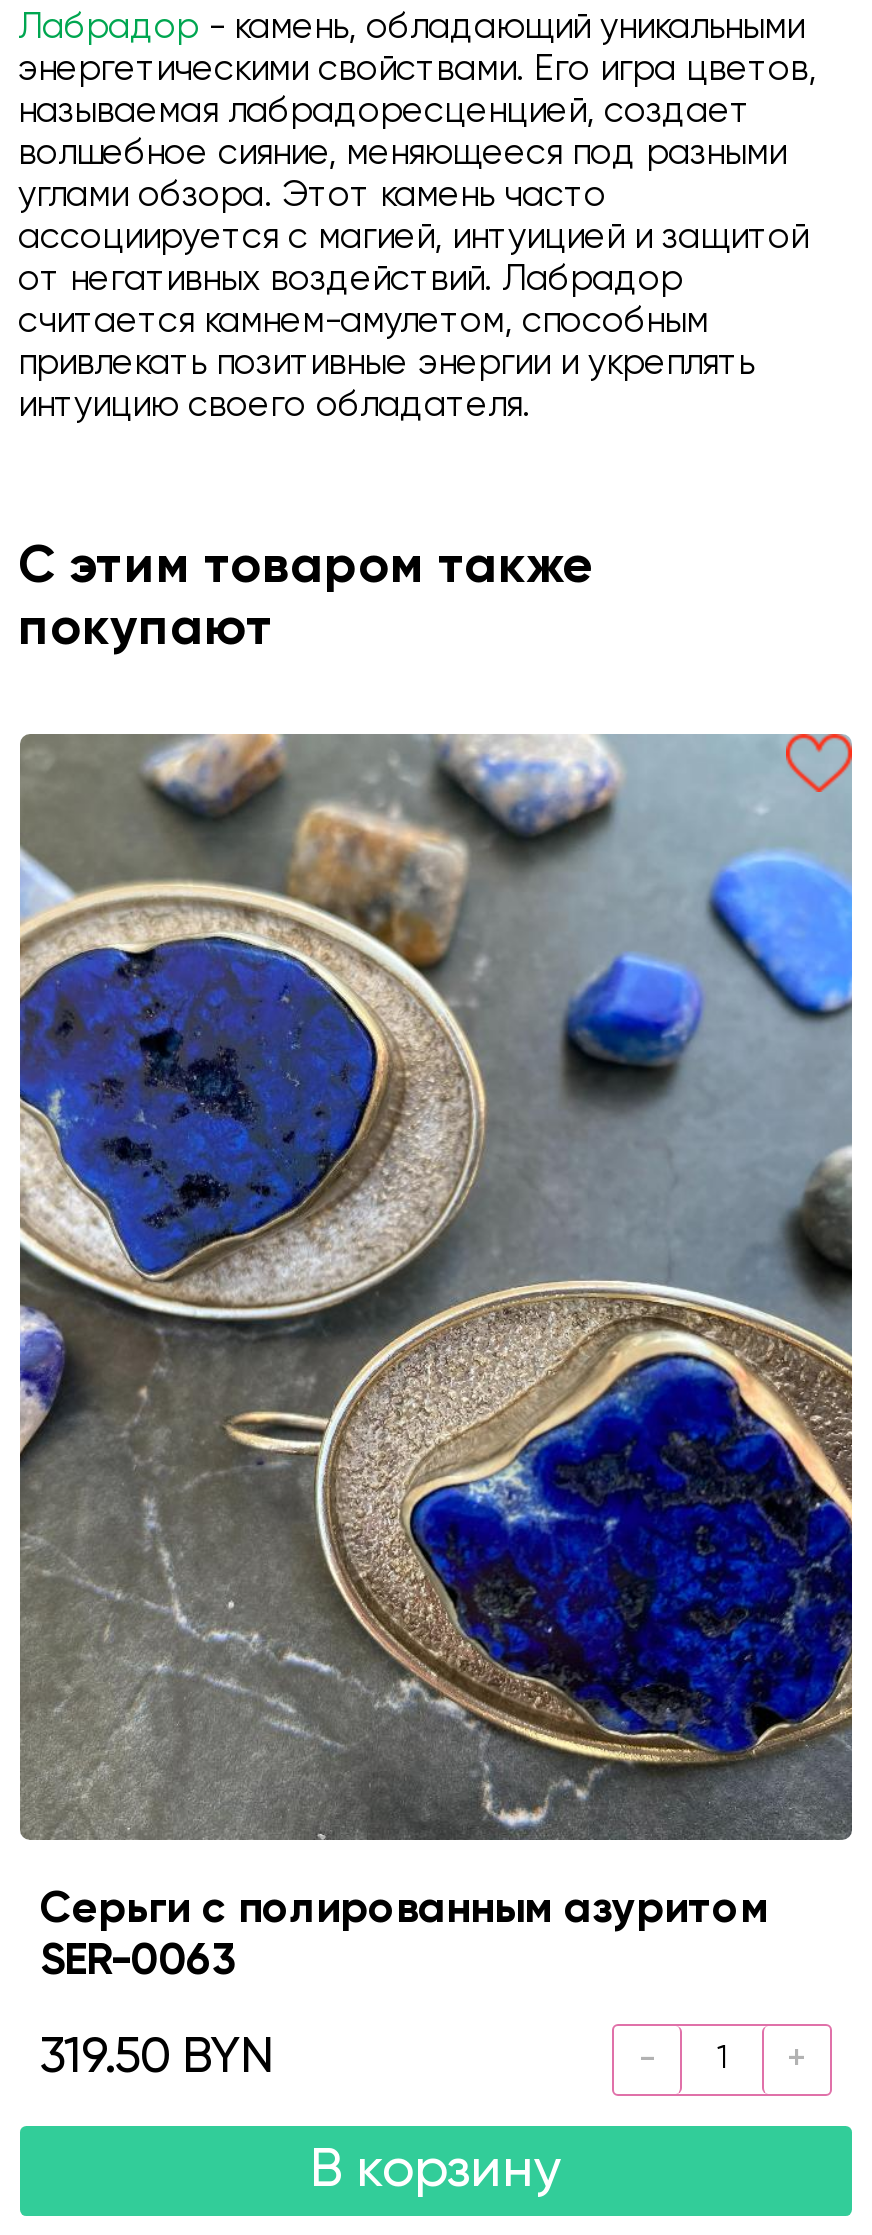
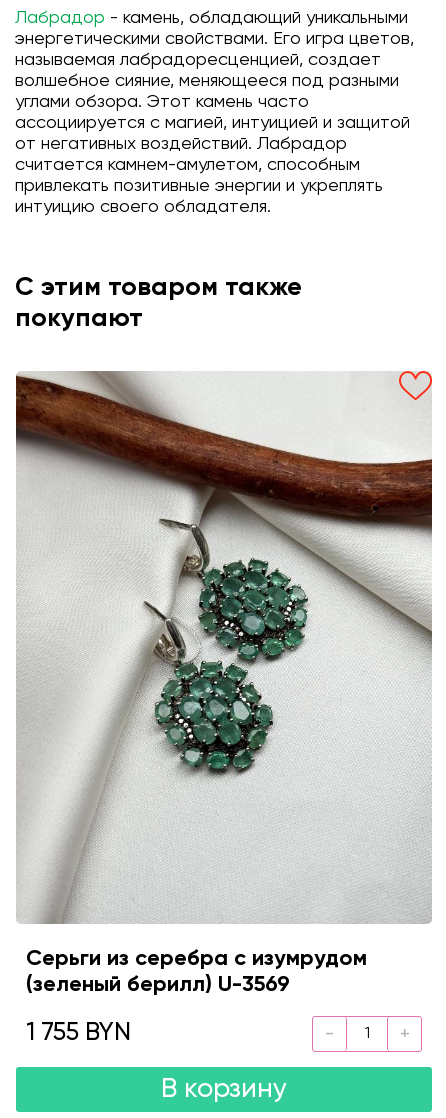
[18,734,854,1984] [image] | Серьги с полированным азуритом | SER-0063 -> [15,371,433,996] [image] | Серьги из серебра с изумрудом | (зеленый берилл) U-3569
[40,2034,274,2084] 319.50 BYN -> [26,1021,131,1046] 1 755 BYN

